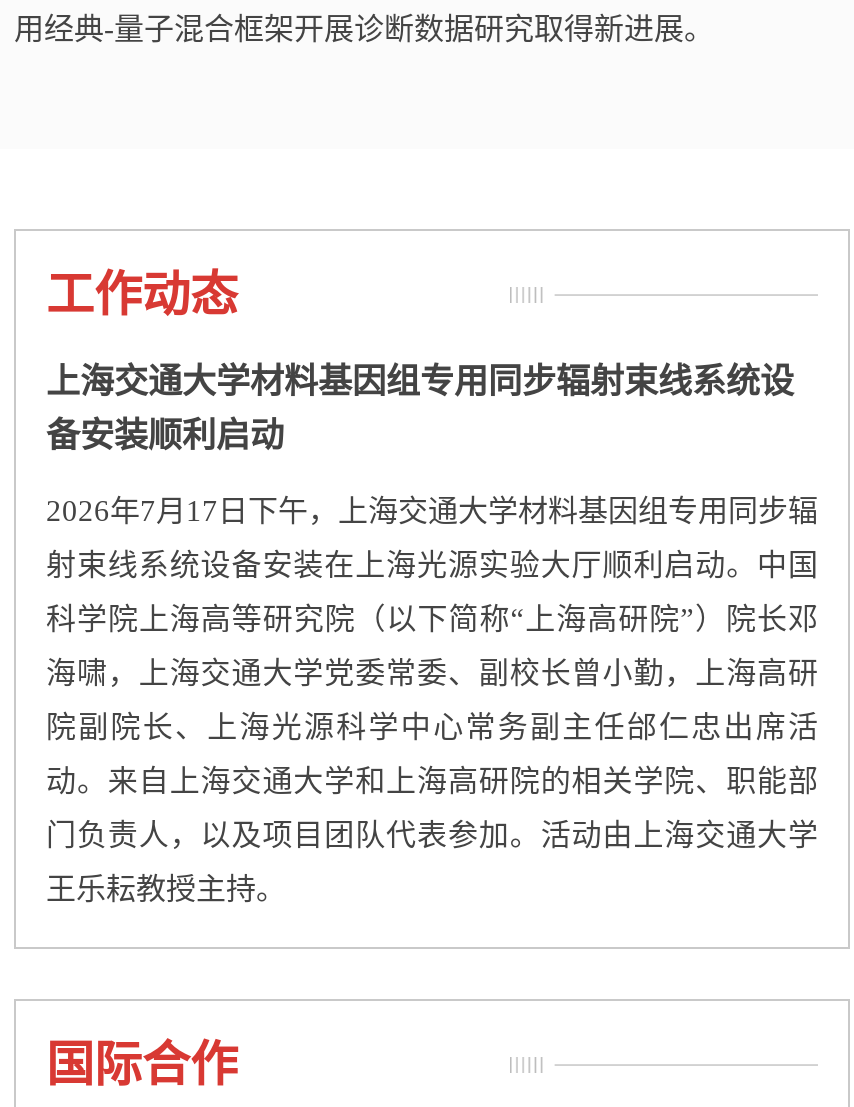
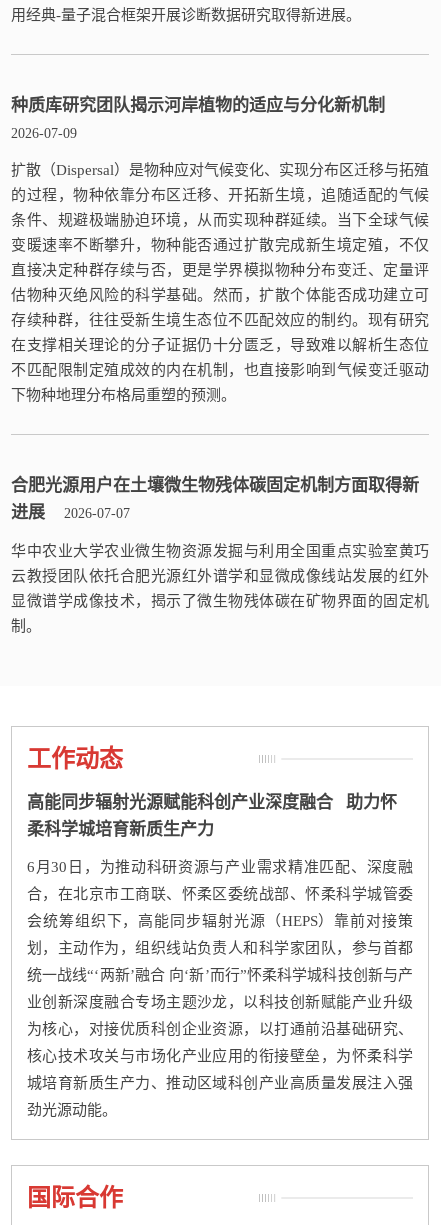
none -> [11,96,429,403] 种质库研究团队揭示河岸植物的适应与分化新机制 | 2026-07-09 | 扩散（Dispersal）是物种应对气候变化、实现分布区迁移与拓殖 | 的过程，物种依靠分布区迁移、开拓新生境，追随适配的气候 | 条件、规避极端胁迫环境，从而实现种群延续。当下全球气候 | 变暖速率不断攀升，物种能否通过扩散完成新生境定殖，不仅 | 直接决定种群存续与否，更是学界模拟物种分布变迁、定量评 | 估物种灭绝风险的科学基础。然而，扩散个体能否成功建立可 | 存续种群，往往受新生境生态位不匹配效应的制约。现有研究 | 在支撑相关理论的分子证据仍十分匮乏，导致难以解析生态位 | 不匹配限制定殖成效的内在机制，也直接影响到气候变迁驱动 | 下物种地理分布格局重塑的预测。
none -> [11,476,429,634] 合肥光源用户在土壤微生物残体碳固定机制方面取得新 | 进展 | 2026-07-07 | 华中农业大学农业微生物资源发掘与利用全国重点实验室黄巧 | 云教授团队依托合肥光源红外谱学和显微成像线站发展的红外 | 显微谱学成像技术，揭示了微生物残体碳在矿物界面的固定机 | 制。
[46,362,818,904] 上海交通大学材料基因组专用同步辐射束线系统设 | 备安装顺利启动 | 2026年7月17日下午，上海交通大学材料基因组专用同步辐 | 射束线系统设备安装在上海光源实验大厅顺利启动。中国 | 科学院上海高等研究院（以下简称“上海高研院”）院长邓 | 海啸，上海交通大学党委常委、副校长曾小勤，上海高研 | 院副院长、上海光源科学中心常务副主任邰仁忠出席活 | 动。来自上海交通大学和上海高研院的相关学院、职能部 | 门负责人，以及项目团队代表参加。活动由上海交通大学 | 王乐耘教授主持。 -> [27,793,413,1118] 高能同步辐射光源赋能科创产业深度融合 助力怀 | 柔科学城培育新质生产力 | 6月30日，为推动科研资源与产业需求精准匹配、深度融 | 合，在北京市工商联、怀柔区委统战部、怀柔科学城管委 | 会统筹组织下，高能同步辐射光源（HEPS）靠前对接策 | 划，主动作为，组织线站负责人和科学家团队，参与首都 | 统一战线“‘两新’融合 向‘新’而行”怀柔科学城科技创新与产 | 业创新深度融合专场主题沙龙，以科技创新赋能产业升级 | 为核心，对接优质科创企业资源，以打通前沿基础研究、 | 核心技术攻关与市场化产业应用的衔接壁垒，为怀柔科学 | 城培育新质生产力、推动区域科创产业高质量发展注入强 | 劲光源动能。

